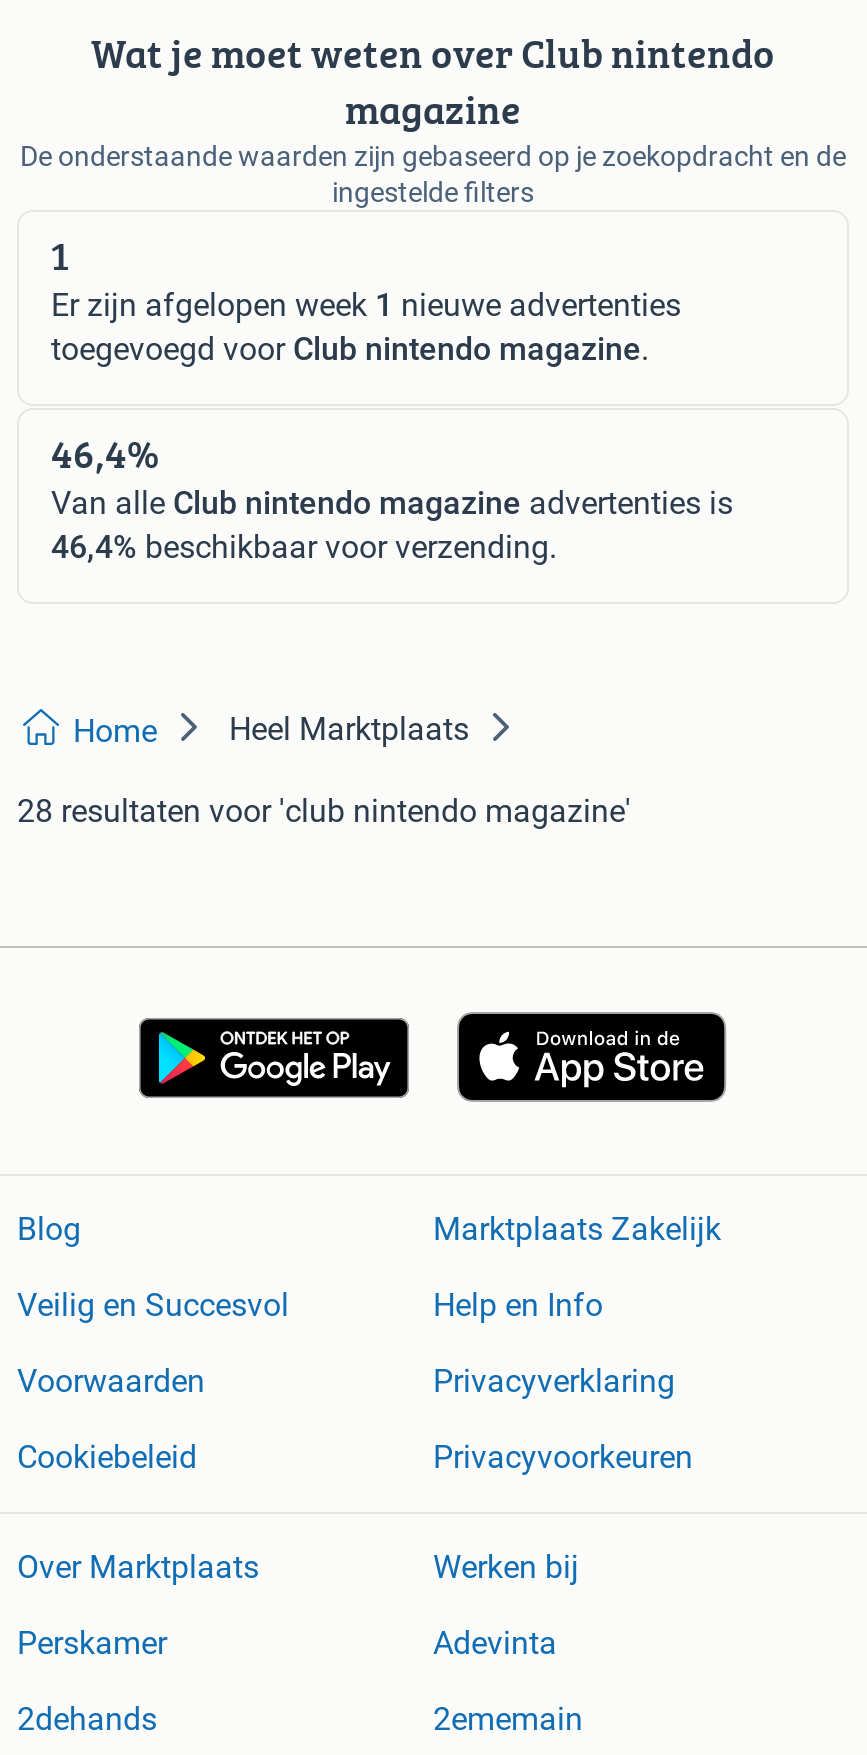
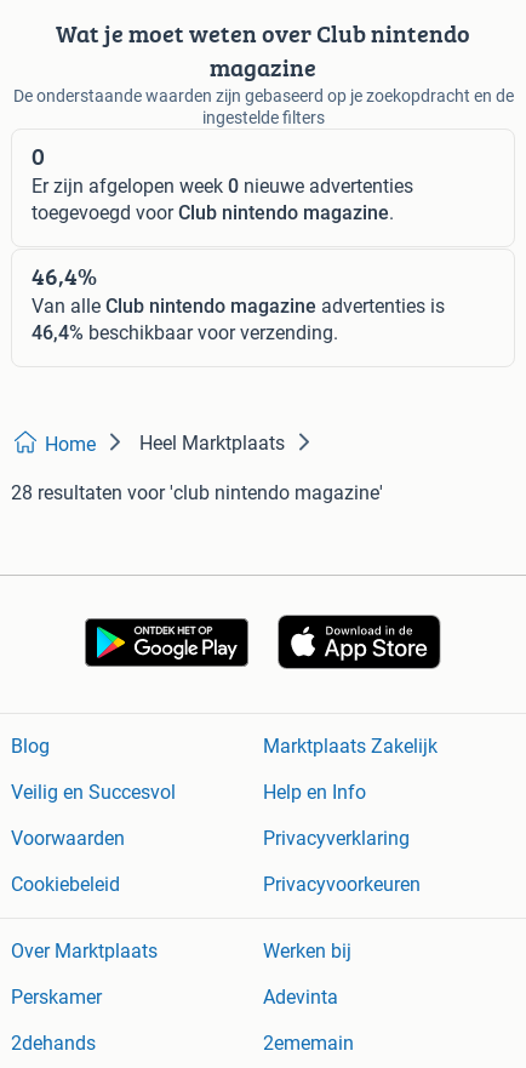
[51,227,69,285] 1 -> [32,139,45,174] 0
[51,287,681,325] Er zijn afgelopen week 1 nieuwe advertenties -> [32,175,413,198] Er zijn afgelopen week 0 nieuwe advertenties

